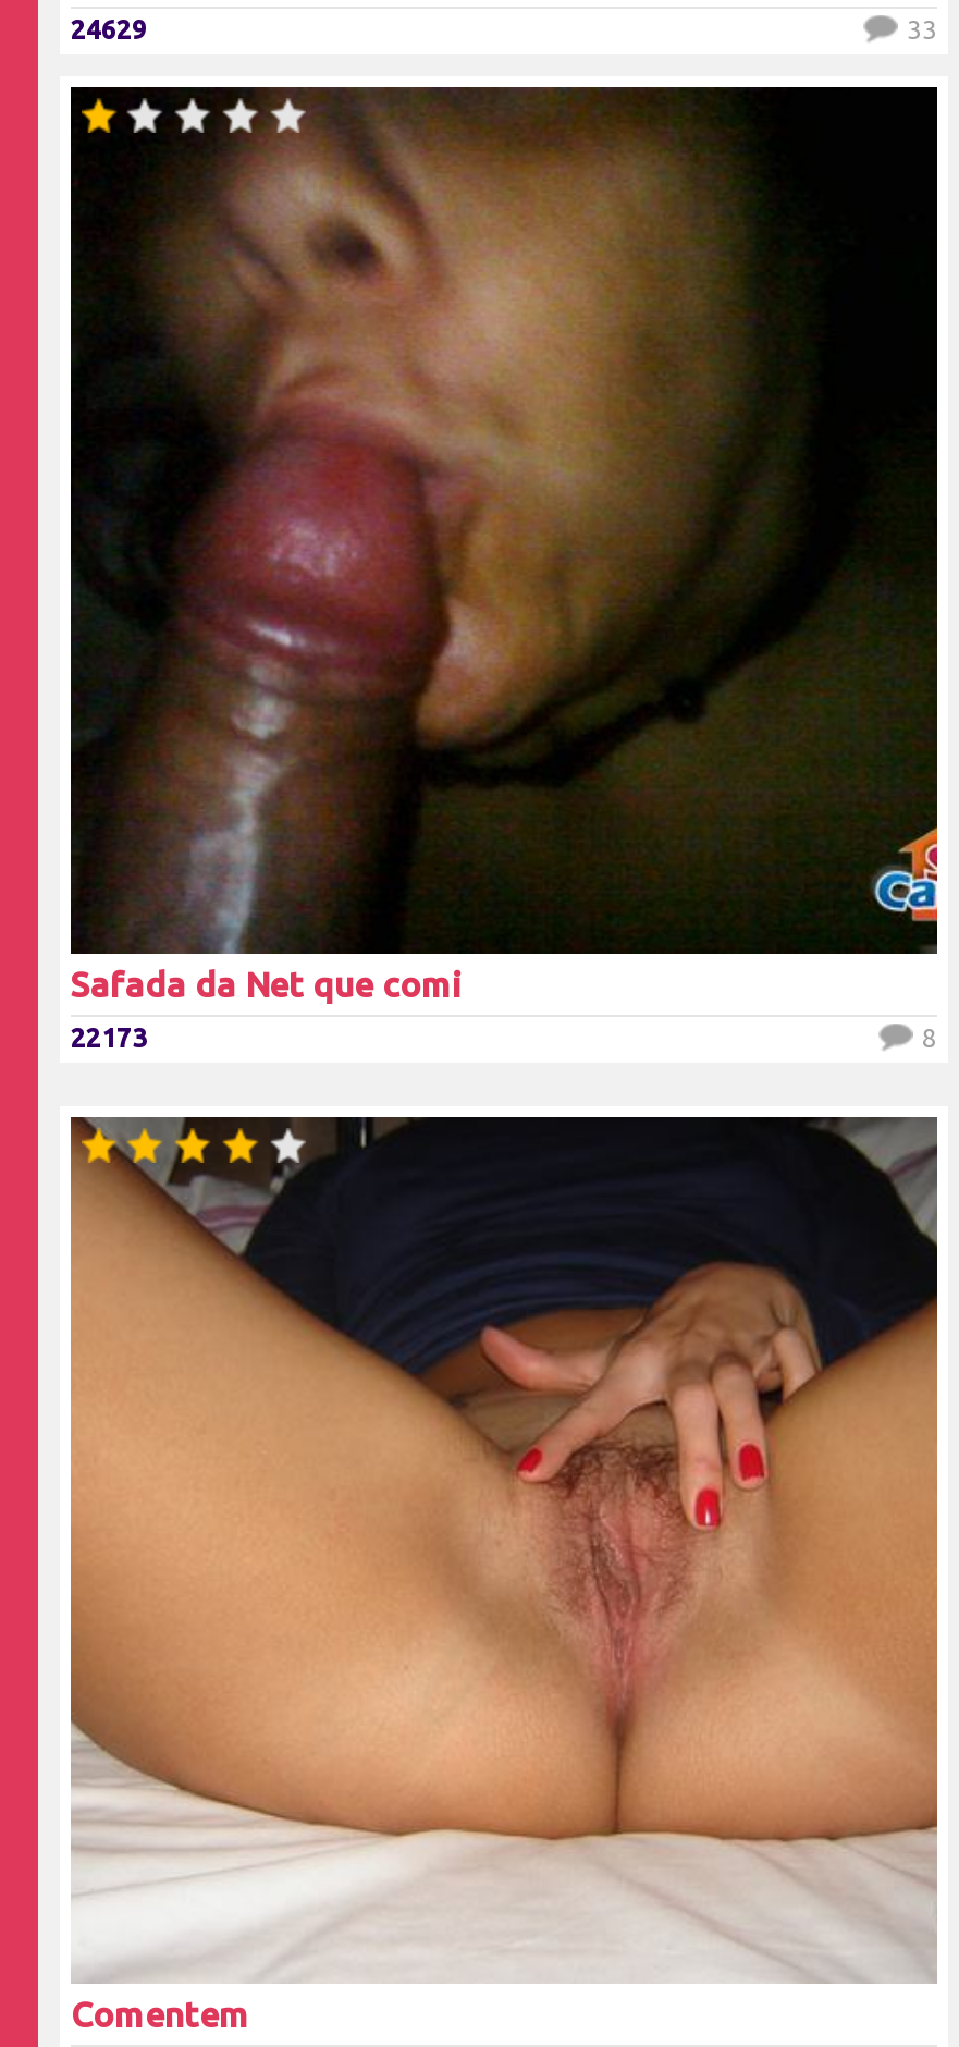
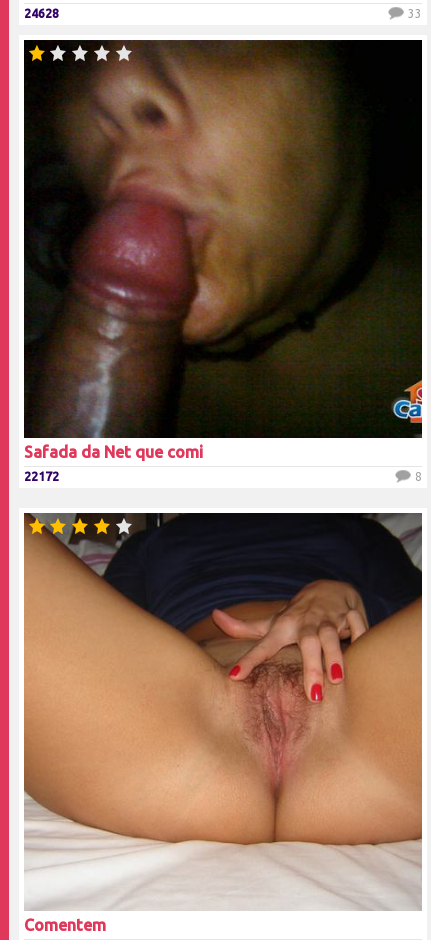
[71,15,147,44] 24629 -> [24,7,59,20] 24628
[71,1023,147,1052] 22173 -> [24,470,59,483] 22172

